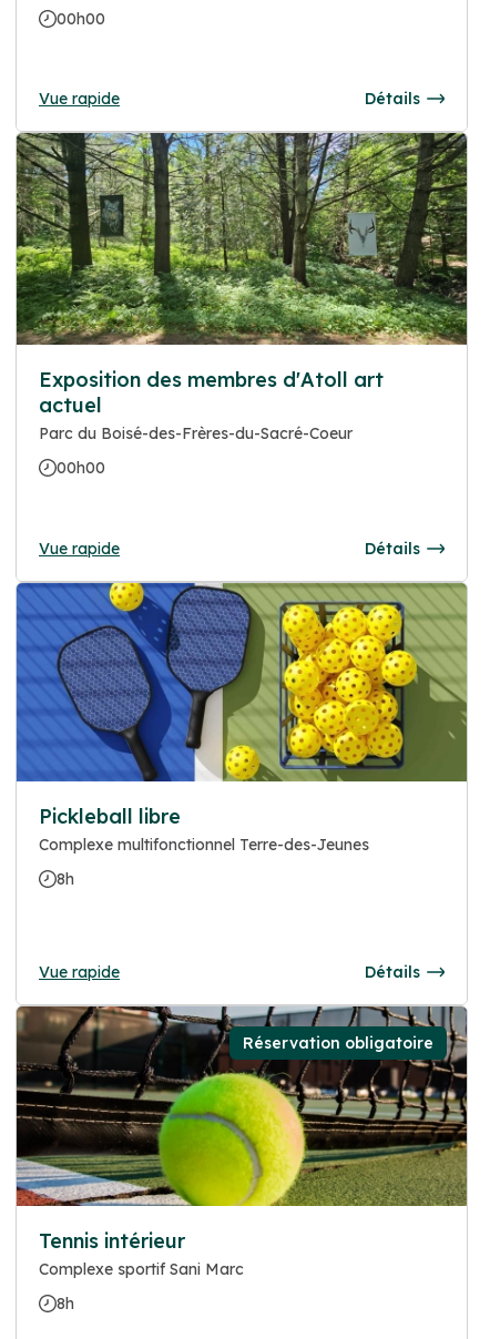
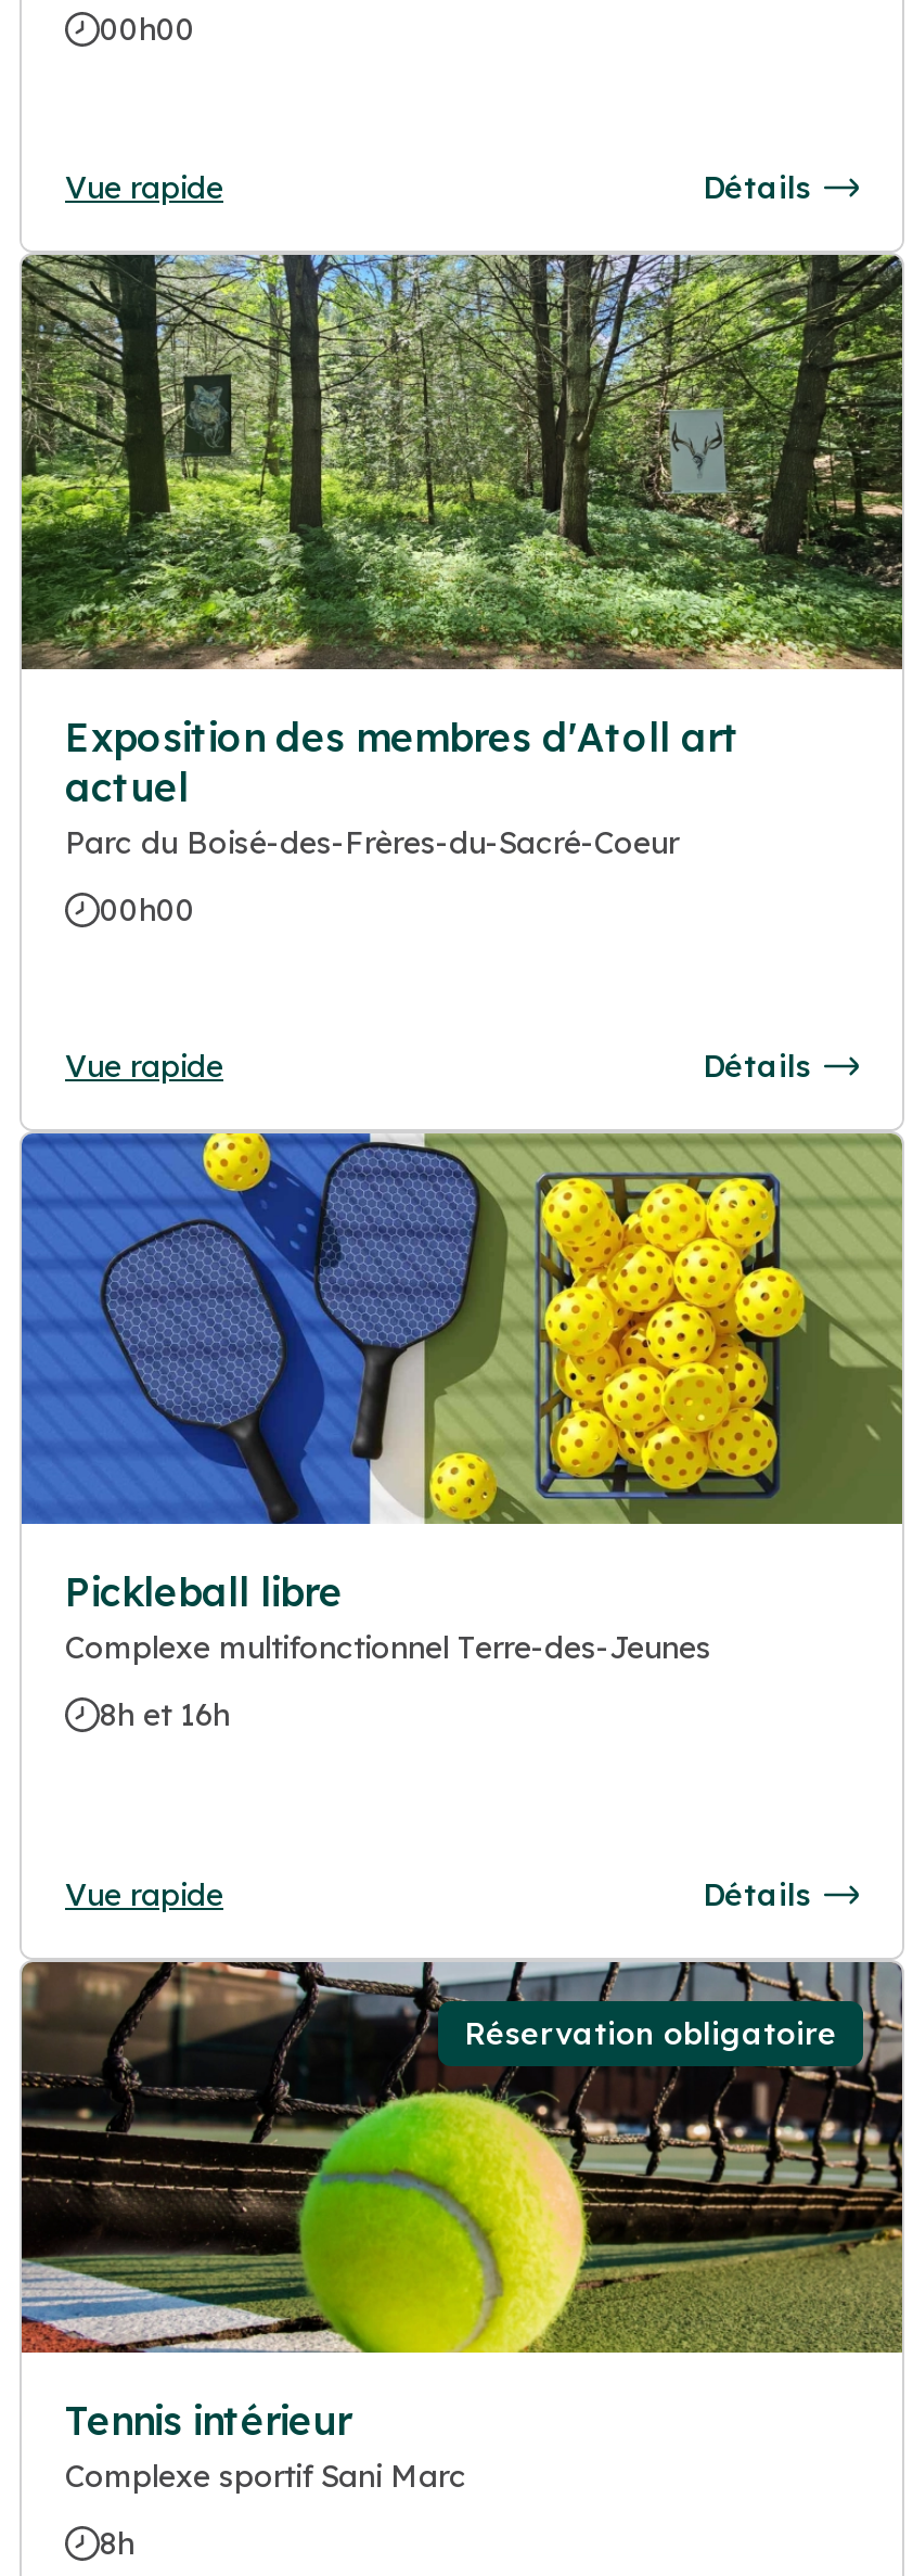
[57,869,74,889] 8h -> [100,1694,230,1733] 8h et 16h

